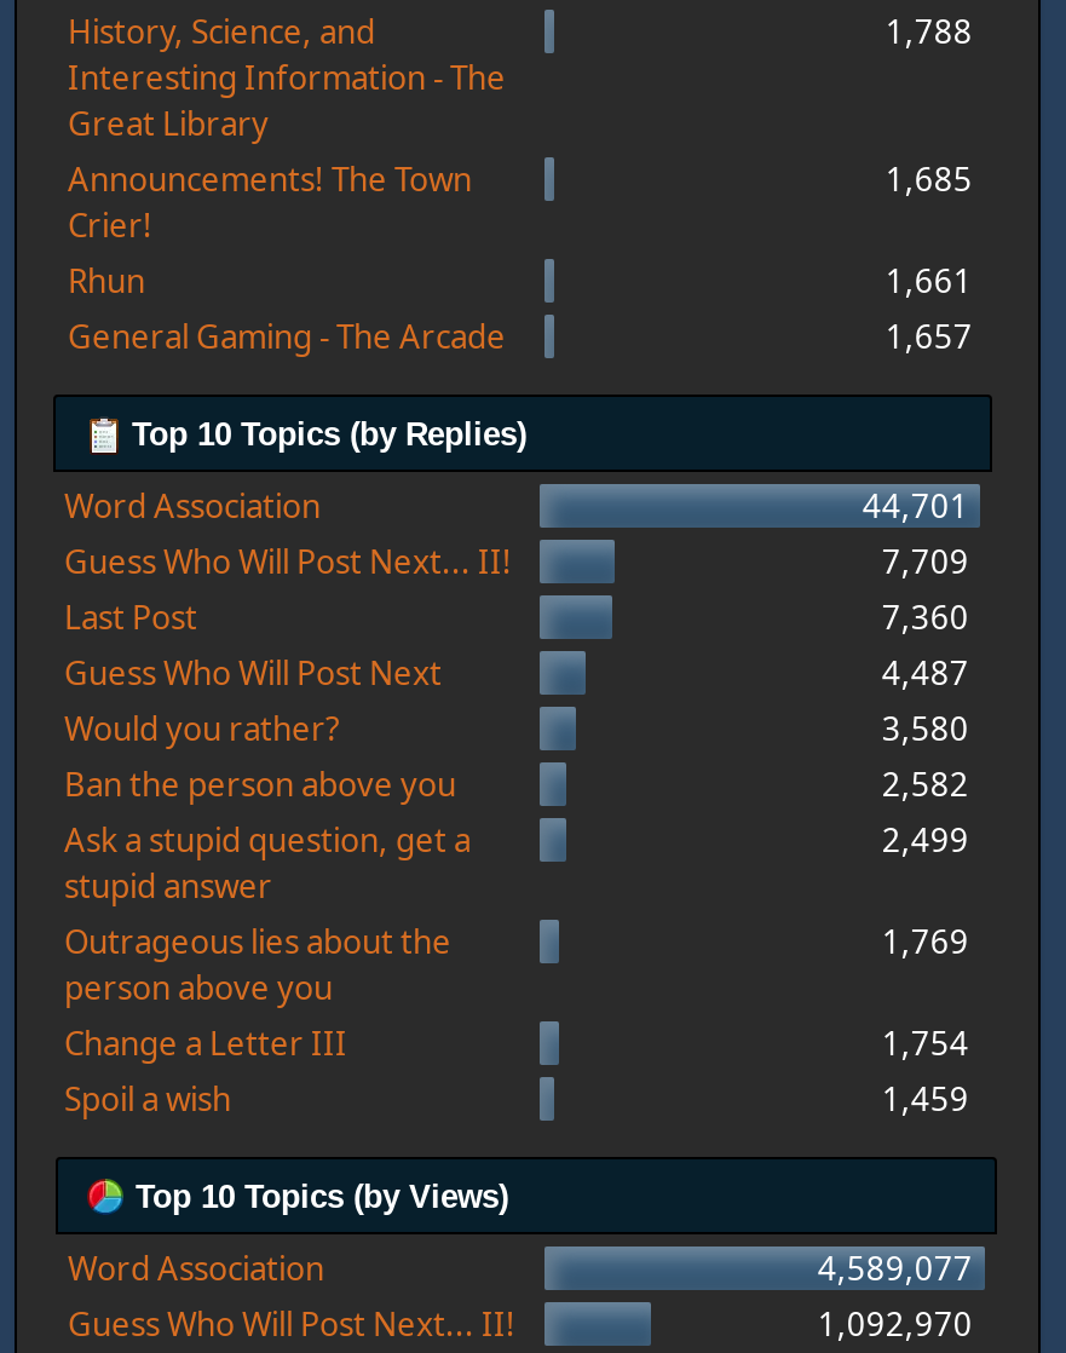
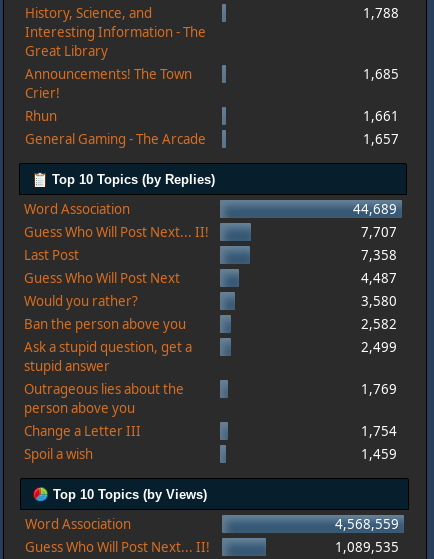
[862,484,969,527] 44,701 -> [353,200,397,218] 44,689
[882,540,969,583] 7,709 -> [361,223,397,241] 7,707
[882,595,969,639] 7,360 -> [361,246,397,264] 7,358
[817,1246,972,1290] 4,589,077 -> [335,515,399,533] 4,568,559
[817,1302,972,1345] 1,092,970 -> [335,538,399,556] 1,089,535

